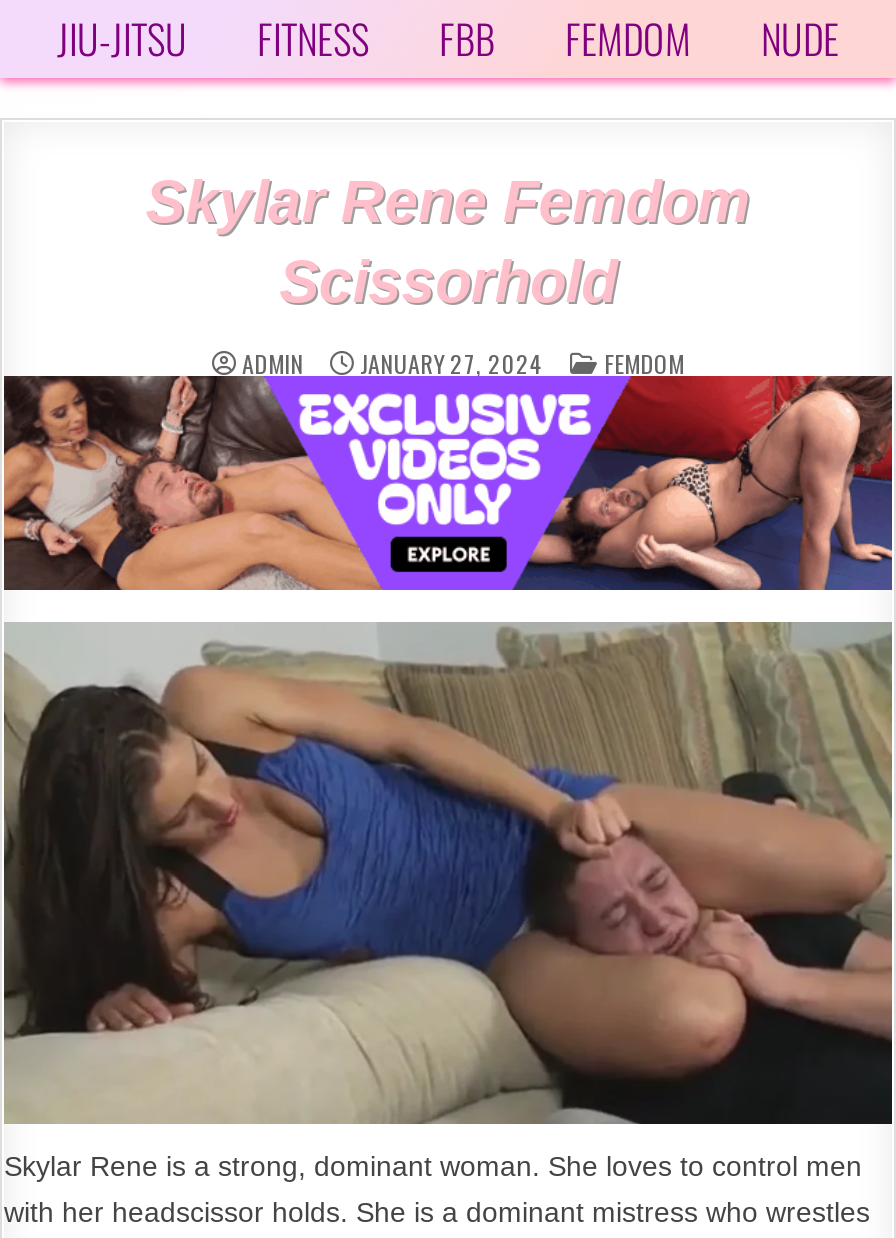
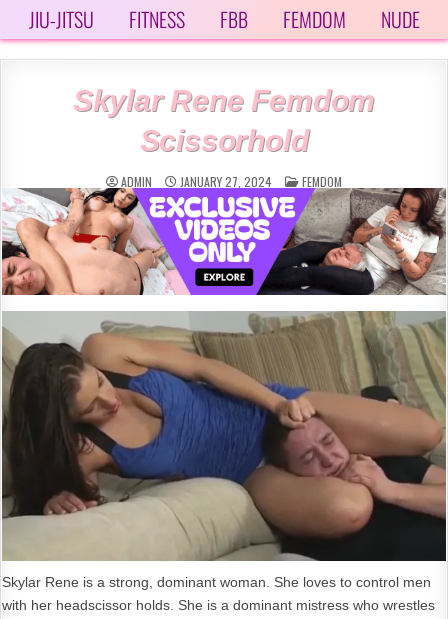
[6,374,382,592] [image] -> [3,188,190,296] [image]
[518,374,890,592] [image] -> [258,187,445,296] [image]

